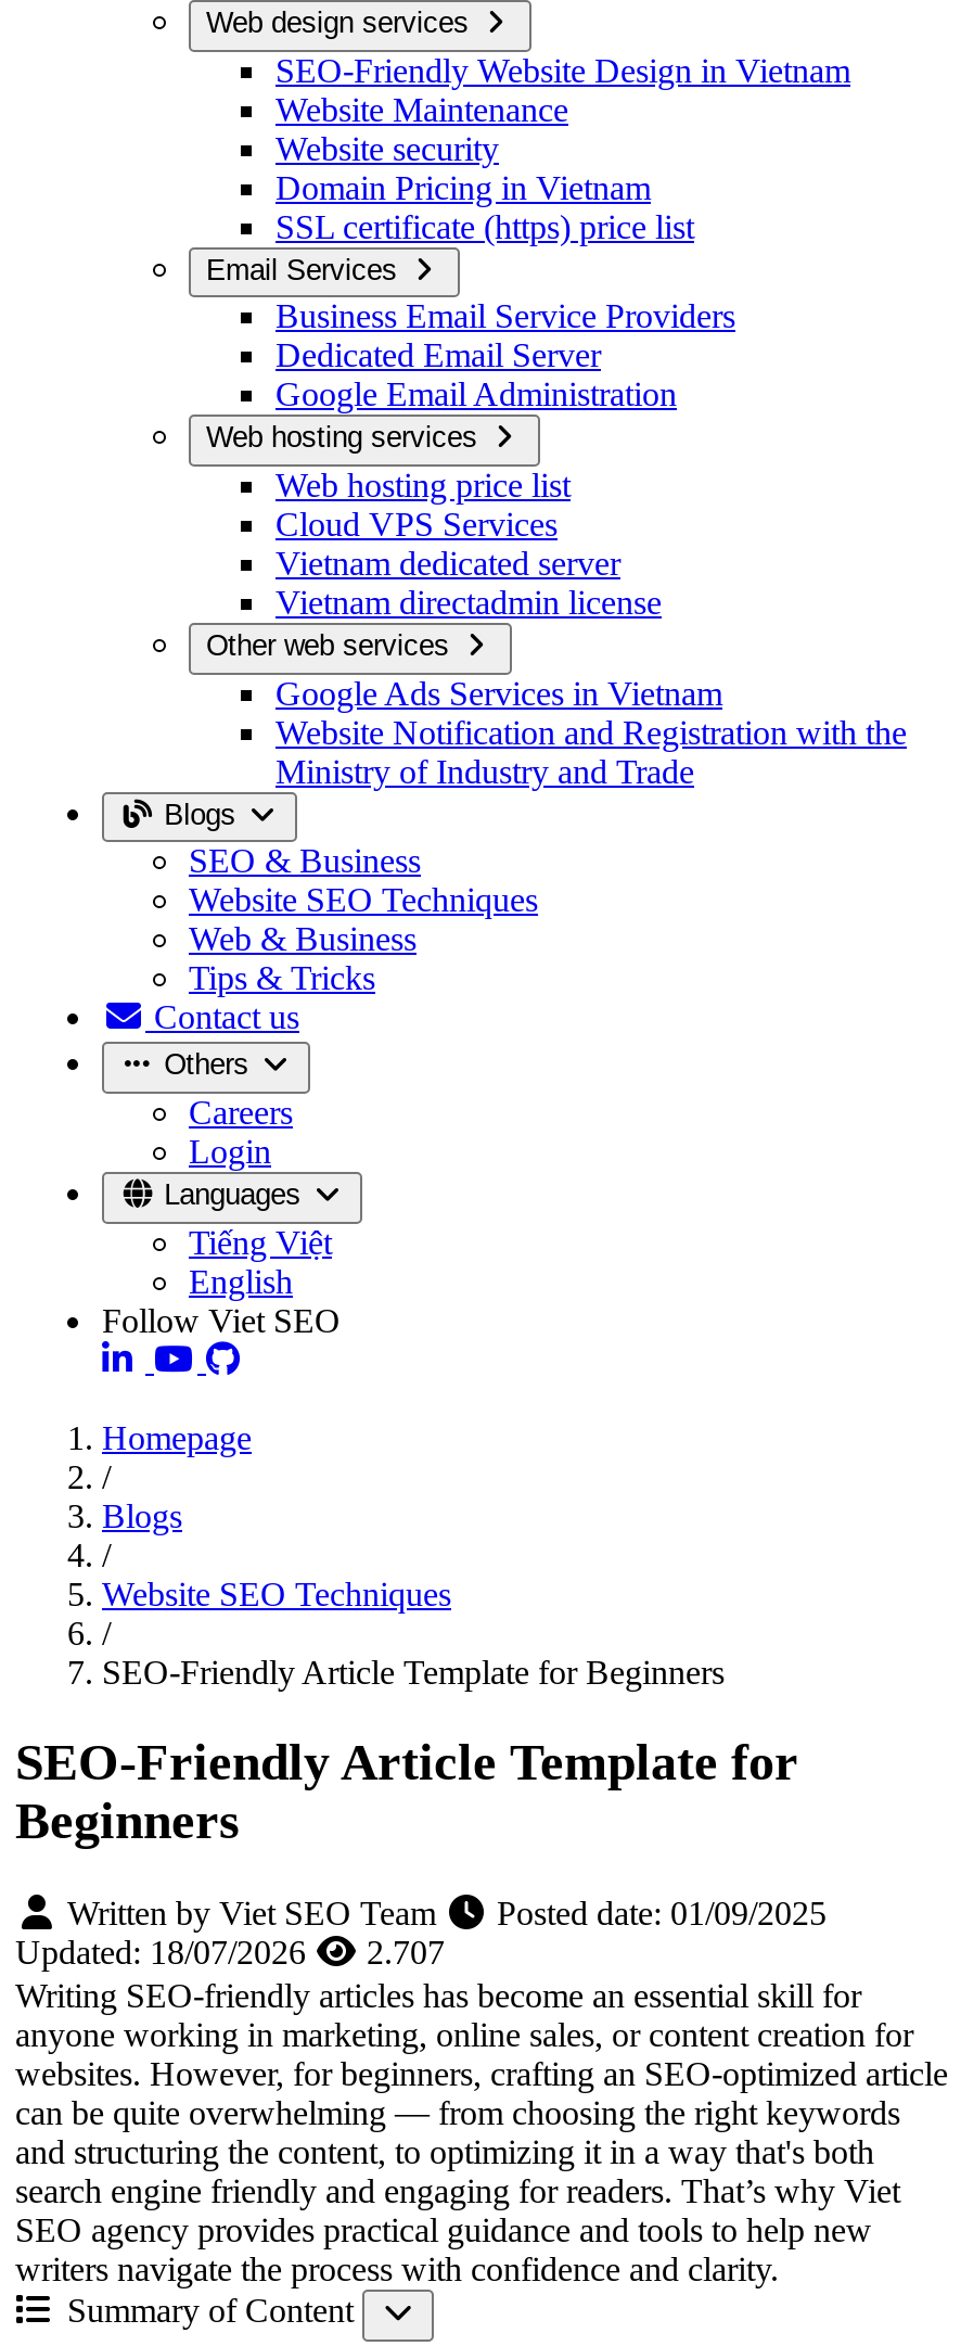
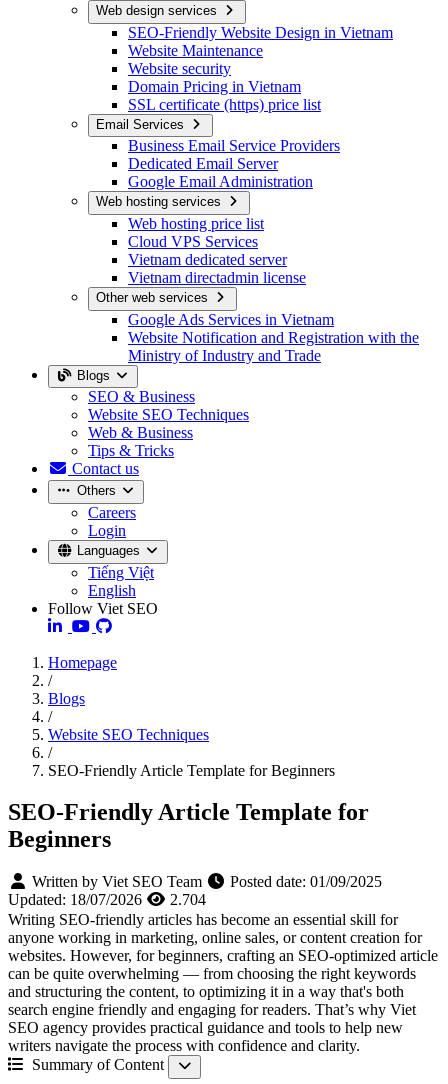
[15,1934,445,1971] Updated: 18/07/2026 2.707 -> [8,891,206,908] Updated: 18/07/2026 2.704

